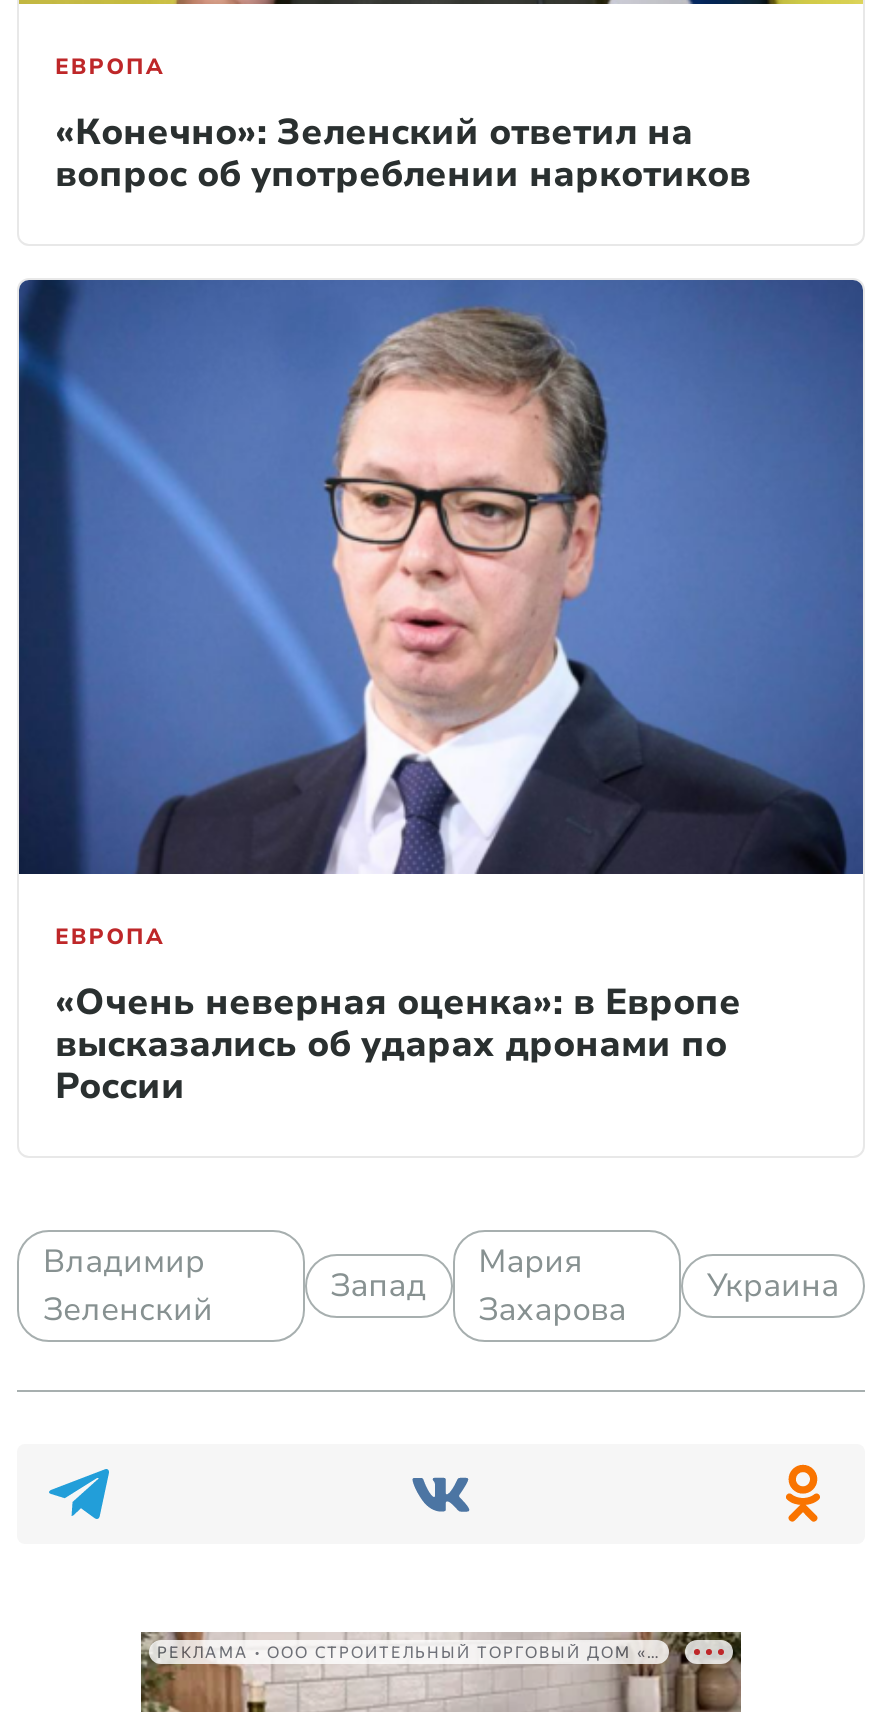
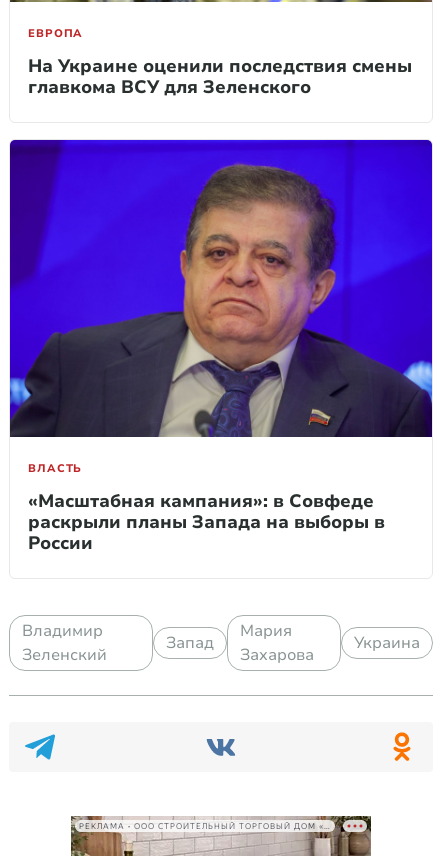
[55,108,751,198] «Конечно»: Зеленский ответил на | вопрос об употреблении наркотиков -> [28,54,412,99] На Украине оценили последствия смены | главкома ВСУ для Зеленского
[17,278,865,953] [image] | ЕВРОПА -> [9,140,432,476] [image] | ВЛАСТЬ
[55,979,741,1069] «Очень неверная оценка»: в Европе | высказались об ударах дронами по -> [28,489,385,534] «Масштабная кампания»: в Совфеде | раскрыли планы Запада на выборы в

